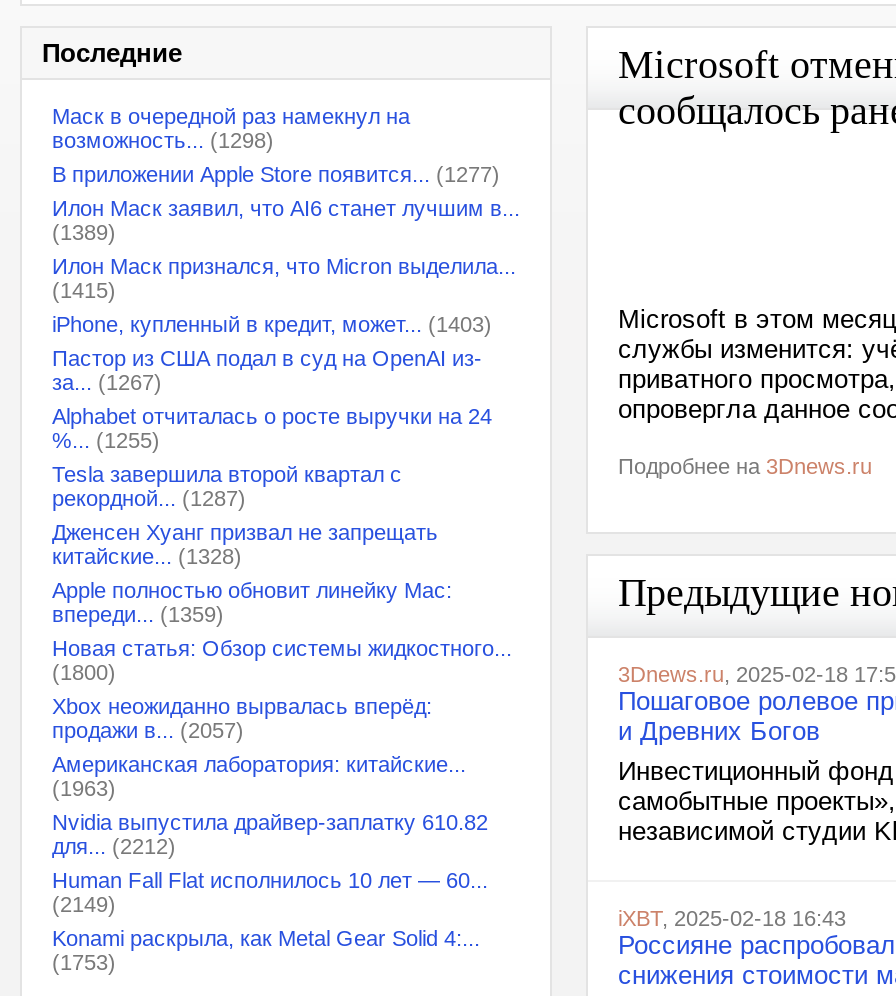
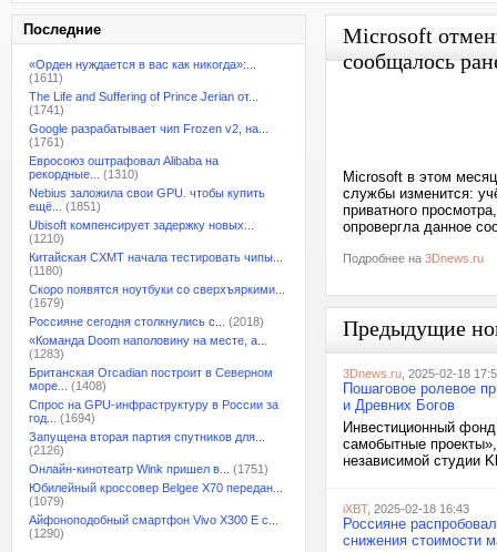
[52,104,520,974] Маск в очередной раз намекнул на | возможность... (1298) | В приложении Apple Store появится... (1277) | Илон Маск заявил, что AI6 станет лучшим в... | (1389) | Илон Маск признался, что Micron выделила... | (1415) | iPhone, купленный в кредит, может... (1403) | Пастор из США подал в суд на OpenAI из- | за... (1267) | Alphabet отчиталась о росте выручки на 24 | %... (1255) | Tesla завершила второй квартал с | рекордной... (1287) | Дженсен Хуанг призвал не запрещать | китайские... (1328) | Apple полностью обновит линейку Mac: | впереди... (1359) | Новая статья: Обзор системы жидкостного... | (1800) | Xbox неожиданно вырвалась вперёд: | продажи в... (2057) | Американская лаборатория: китайские... | (1963) | Nvidia выпустила драйвер-заплатку 610.82 | для... (2212) | Human Fall Flat исполнилось 10 лет — 60... | (2149) | Konami раскрыла, как Metal Gear Solid 4:... | (1753) -> [29,58,285,540] «Орден нуждается в вас как никогда»:... | (1611) | The Life and Suffering of Prince Jerian от... | (1741) | Google разрабатывает чип Frozen v2, на... | (1761) | Евросоюз оштрафовал Alibaba на | рекордные... (1310) | Nebius заложила свои GPU. чтобы купить | ещё... (1851) | Ubisoft компенсирует задержку новых... | (1210) | Китайская CXMT начала тестировать чипы... | (1180) | Скоро появятся ноутбуки со сверхъяркими... | (1679) | Россияне сегодня столкнулись с... (2018) | «Команда Doom наполовину на месте, а... | (1283) | Британская Orcadian построит в Северном | море... (1408) | Спрос на GPU-инфраструктуру в России за | год... (1694) | Запущена вторая партия спутников для... | (2126) | Онлайн-кинотеатр Wink пришел в... (1751) | Юбилейный кроссовер Belgee X70 передан... | (1079) | Айфоноподобный смартфон Vivo X300 E с... | (1290)

